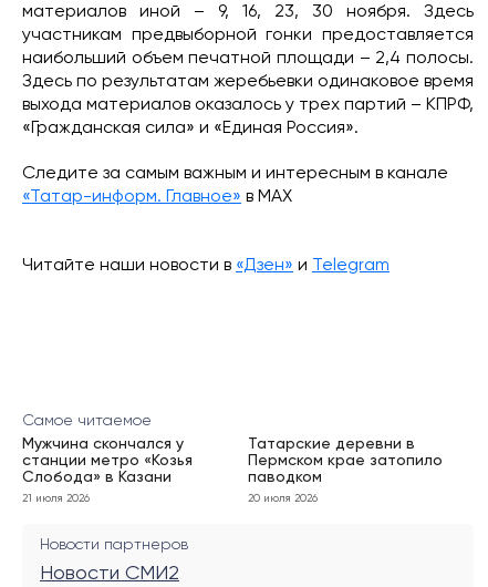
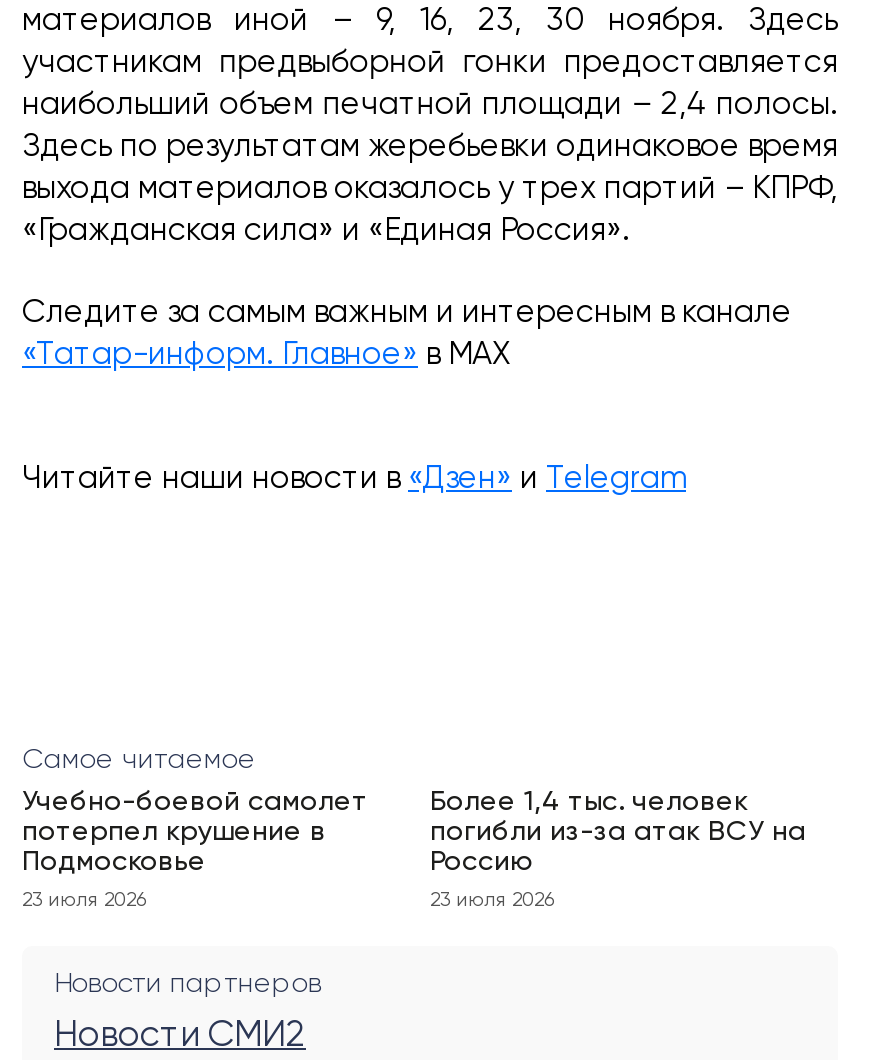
[22,436,193,485] Мужчина скончался у | станции метро «Козья | Слобода» в Казани -> [22,788,368,876] Учебно-боевой самолет | потерпел крушение в | Подмосковье
[248,436,443,485] Татарские деревни в | Пермском крае затопило | паводком -> [430,788,806,876] Более 1,4 тыс. человек | погибли из-за атак ВСУ на | Россию
[22,493,90,504] 21 июля 2026 -> [22,890,146,910] 23 июля 2026
[248,493,318,504] 20 июля 2026 -> [430,890,554,910] 23 июля 2026

